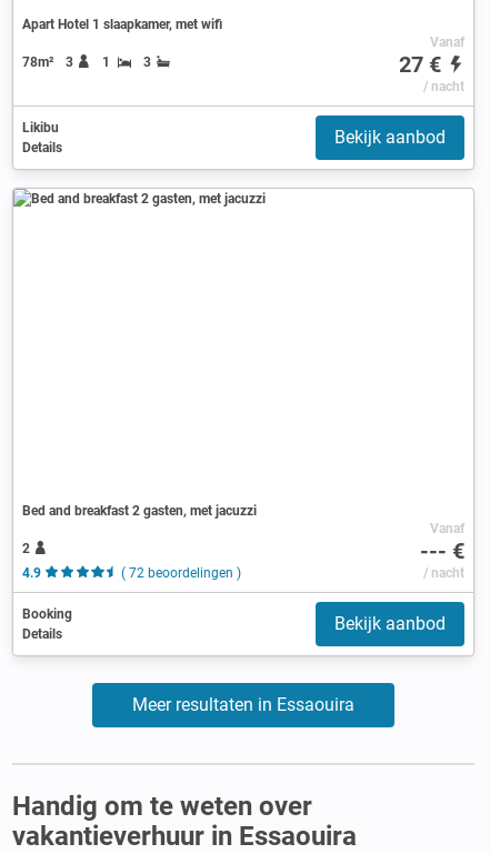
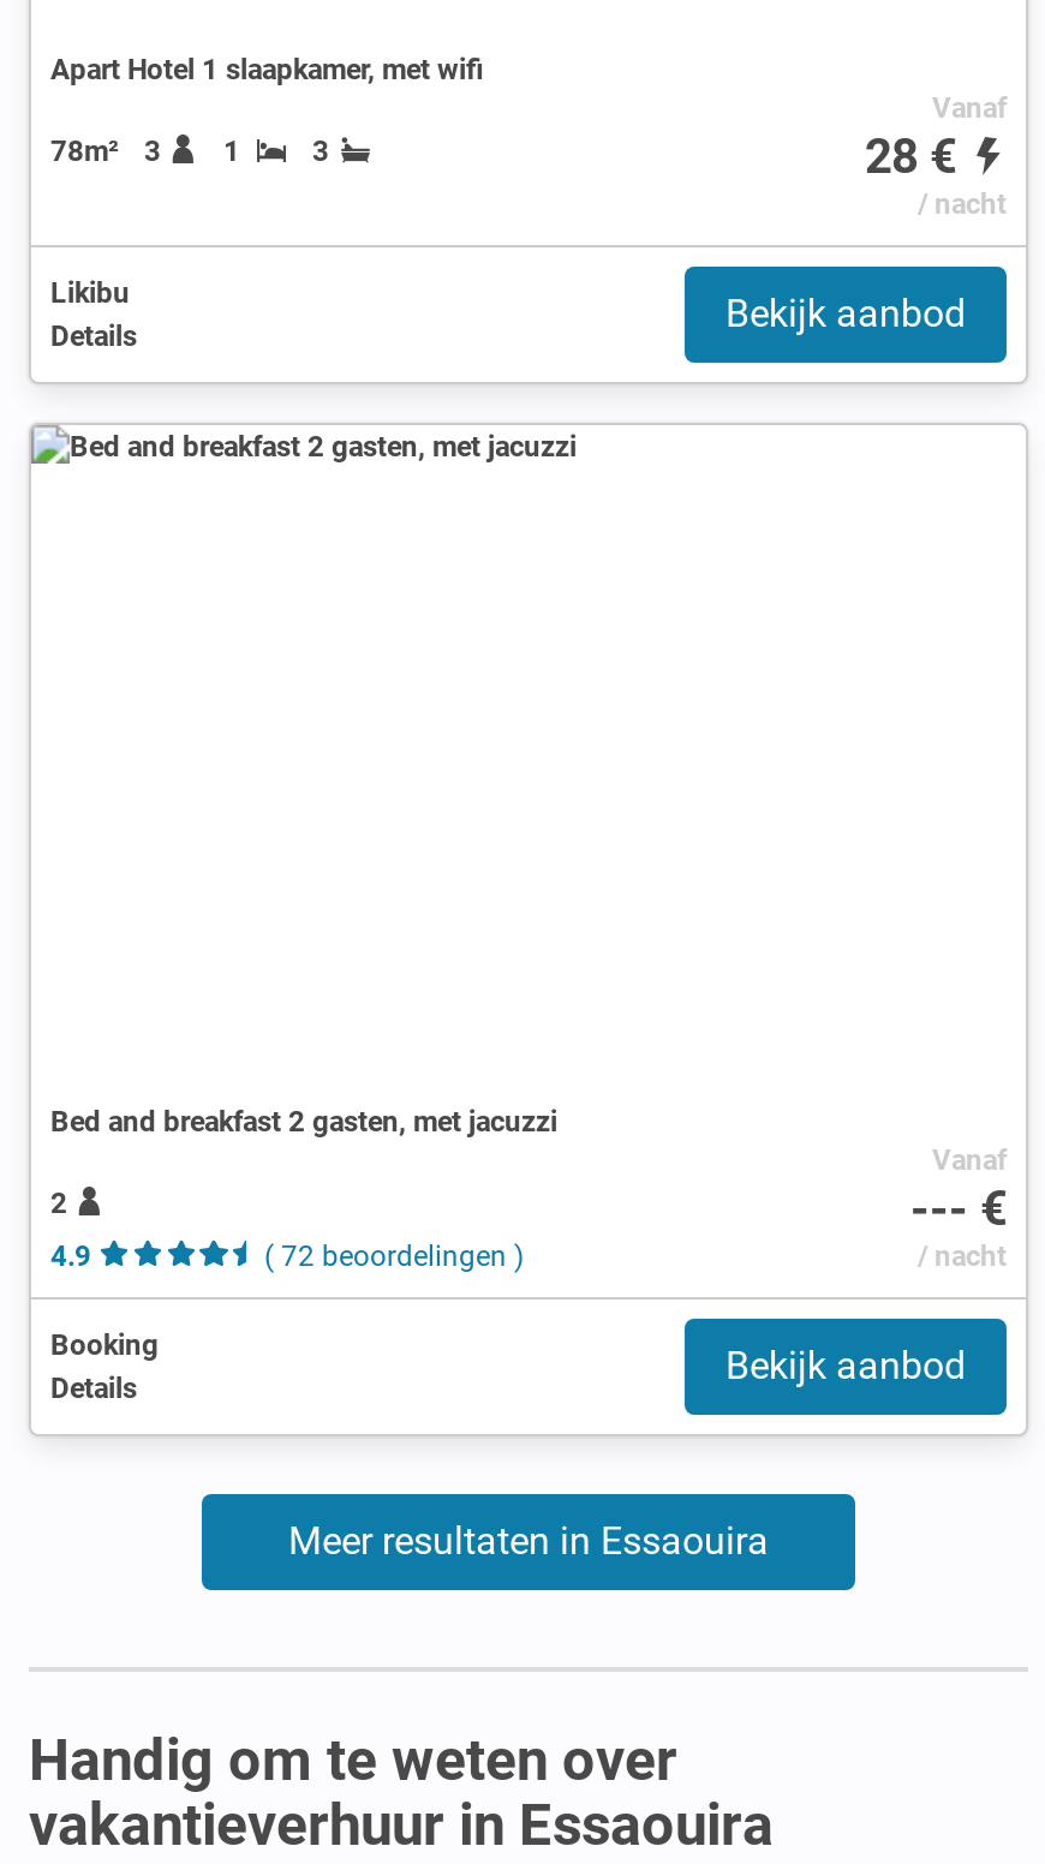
[399,51,447,78] 27 € -> [865,127,968,184] 28 €

